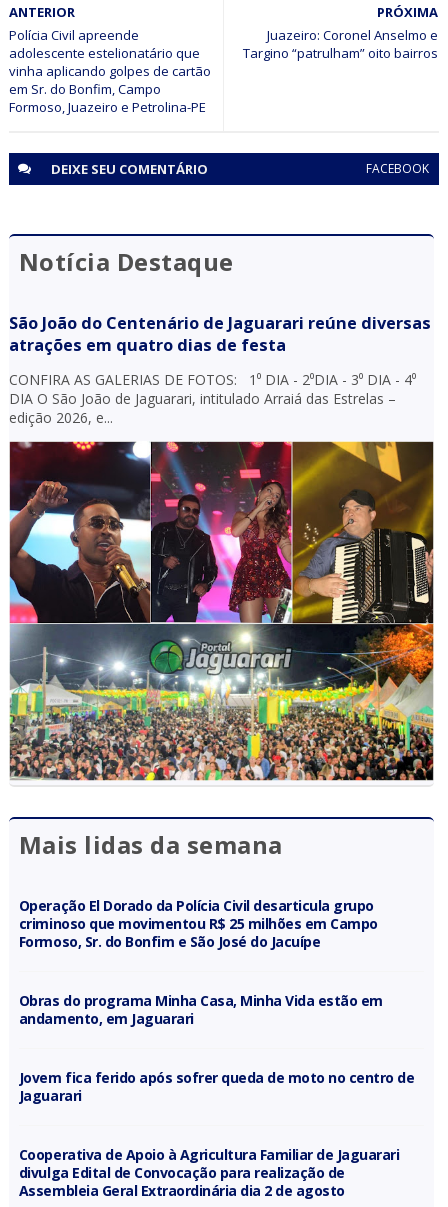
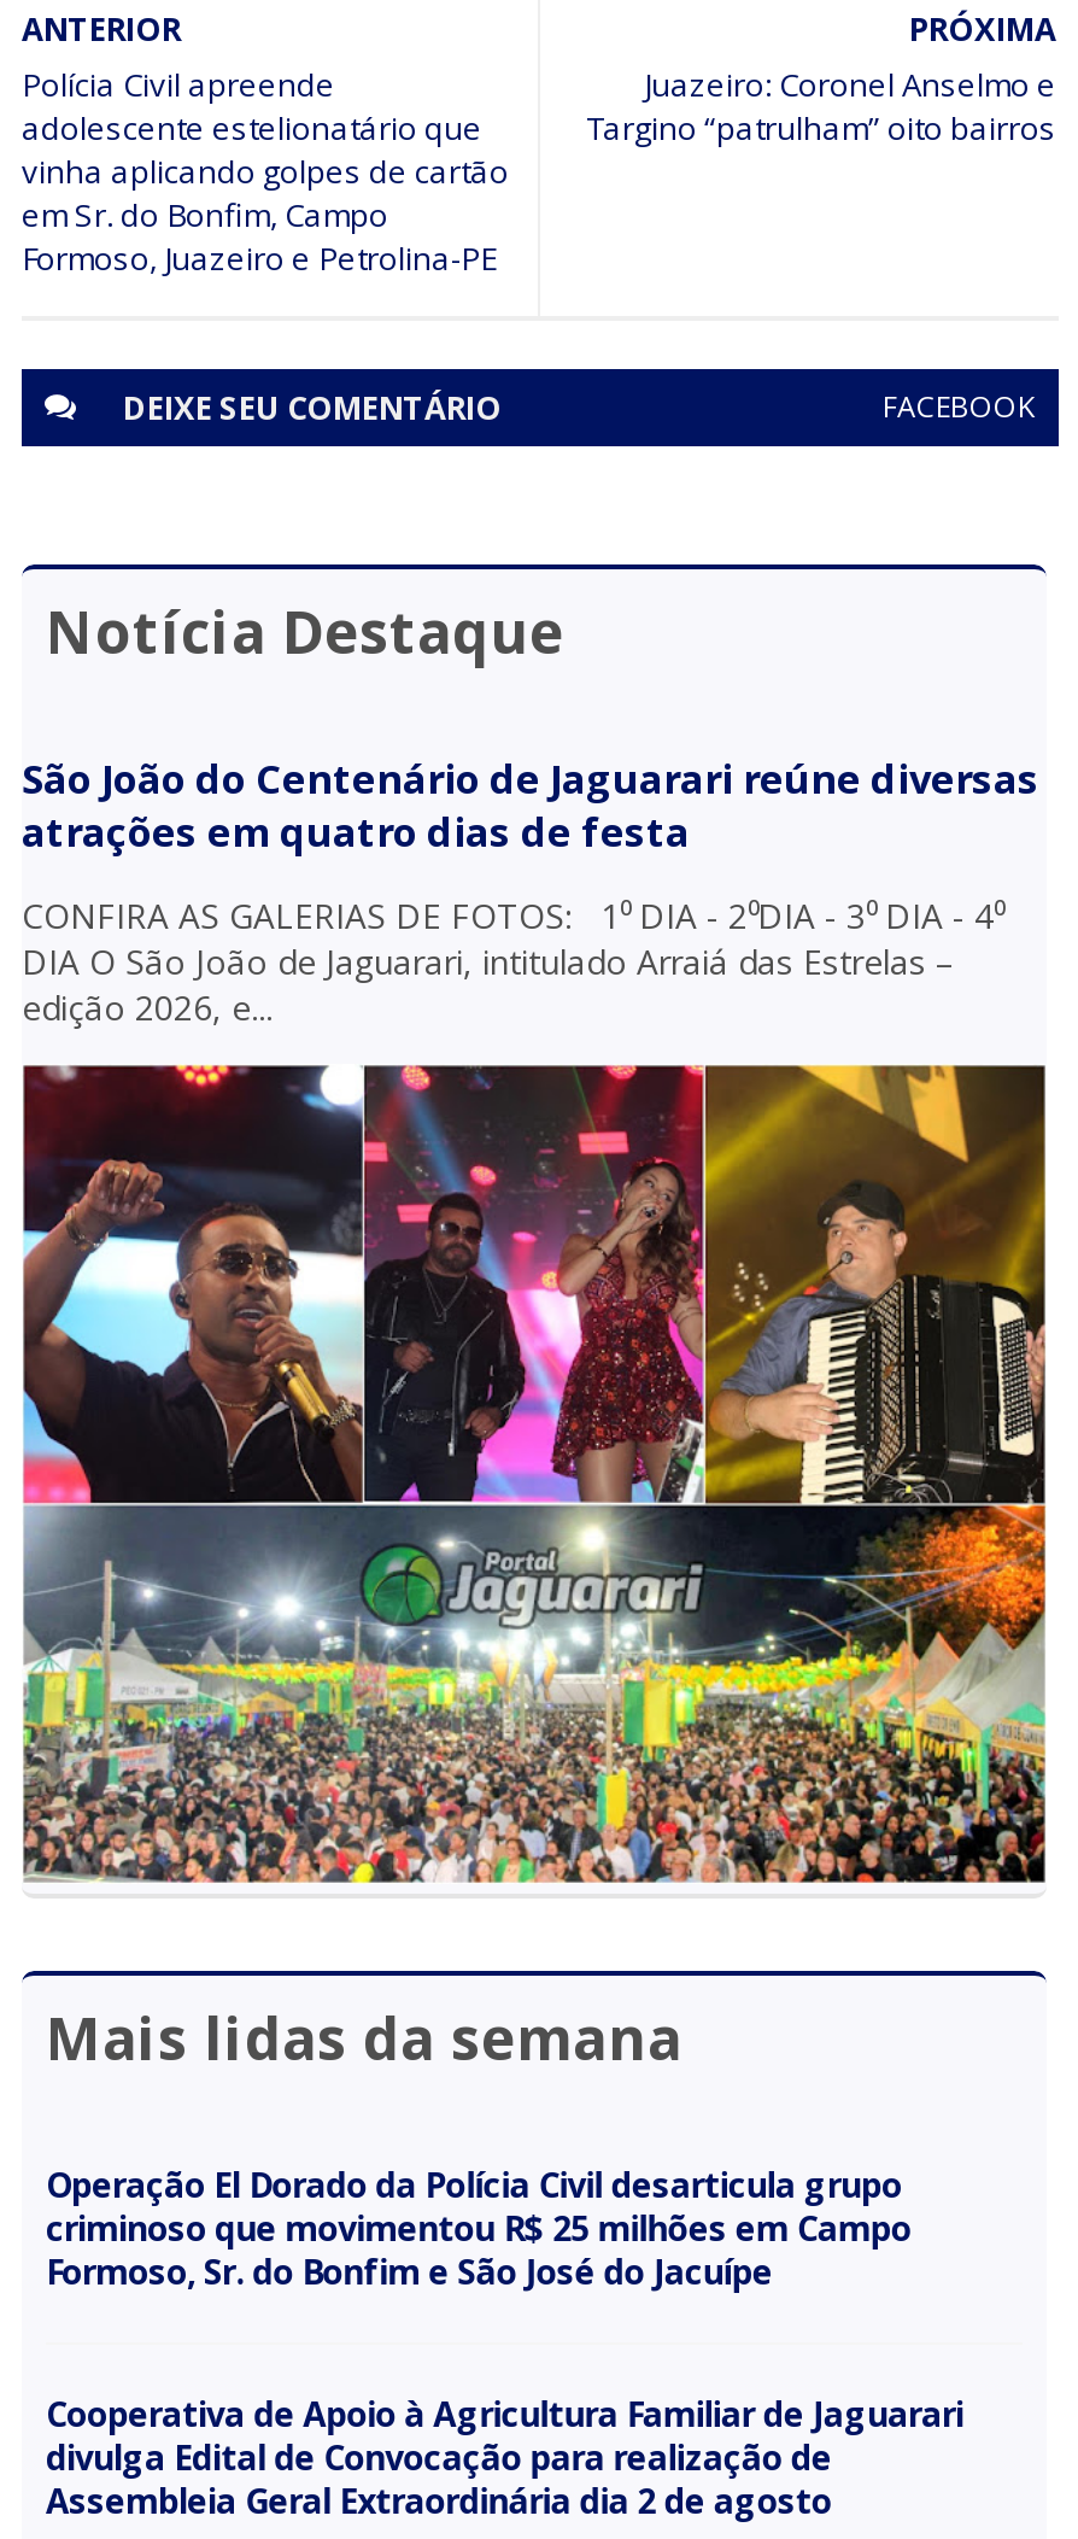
[19,991,414,1105] Obras do programa Minha Casa, Minha Vida estão em | andamento, em Jaguarari | Jovem fica ferido após sofrer queda de moto no centro de | Jaguarari -> none

